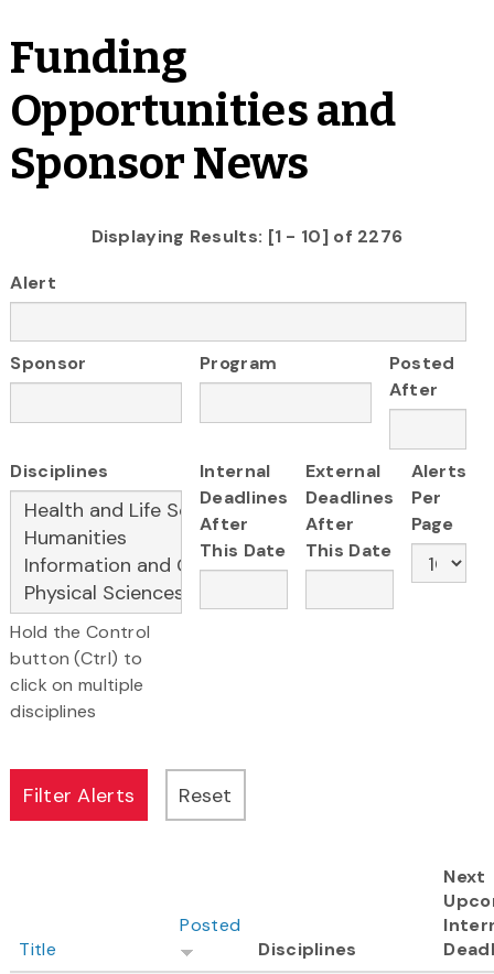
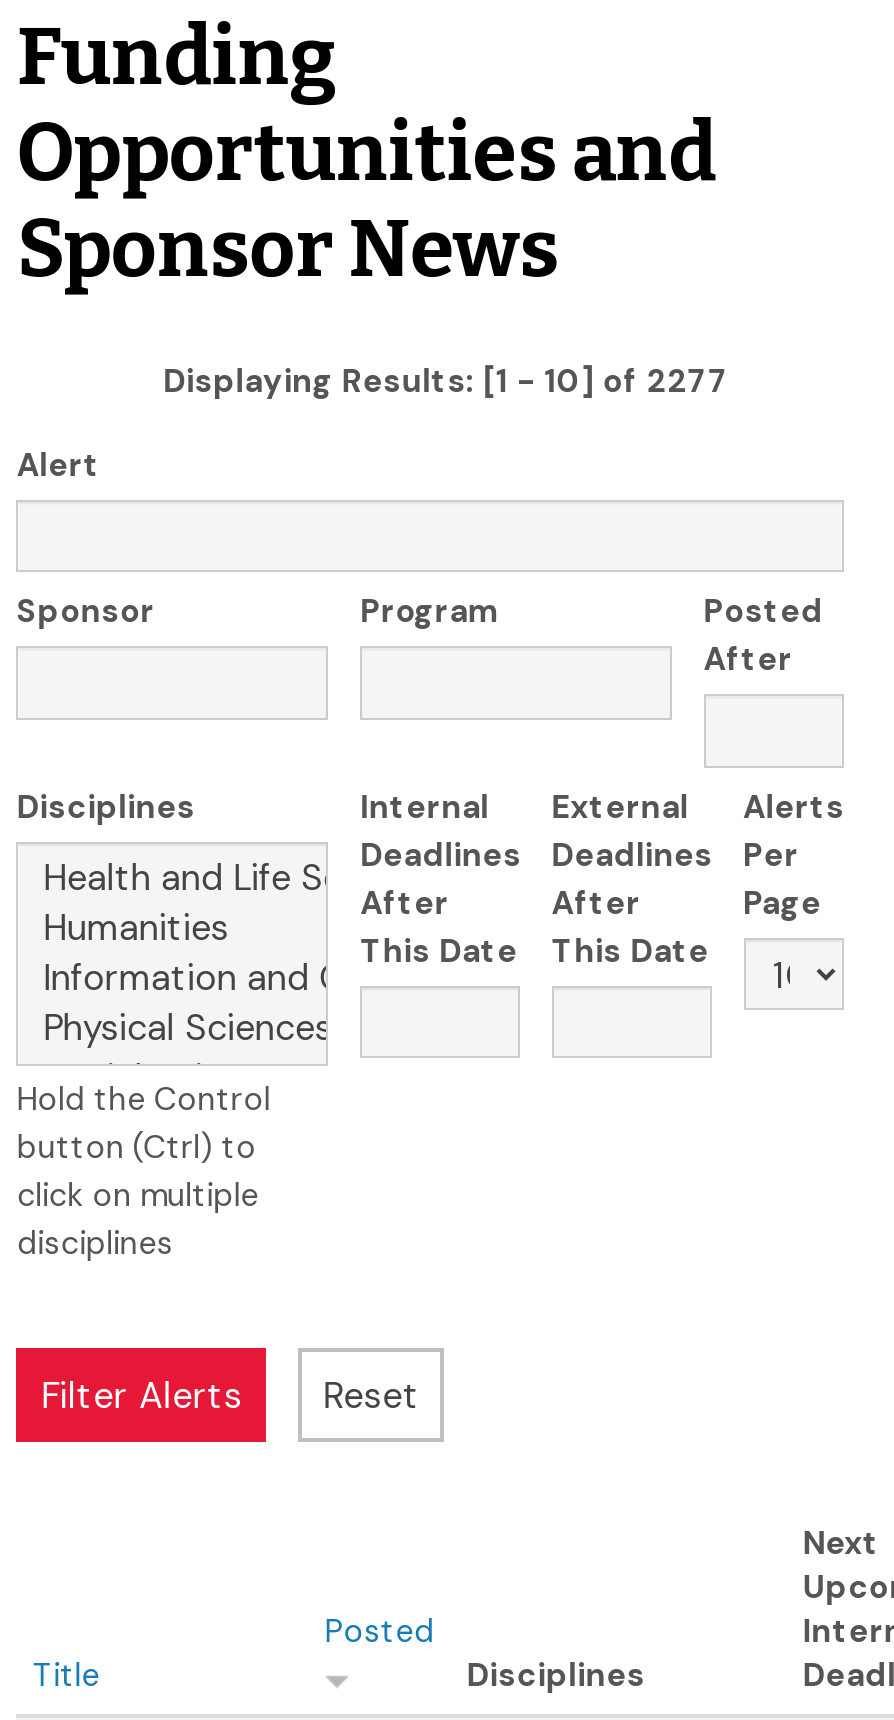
[91,225,403,248] Displaying Results: [1 - 10] of 2276 -> [163,360,729,402] Displaying Results: [1 - 10] of 2277

